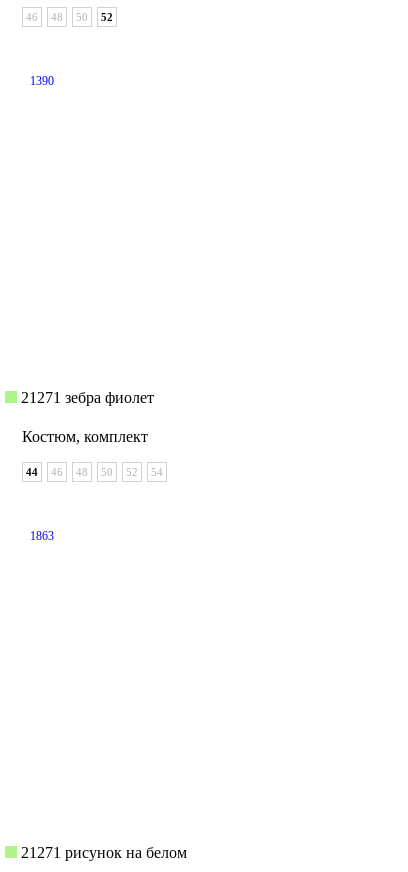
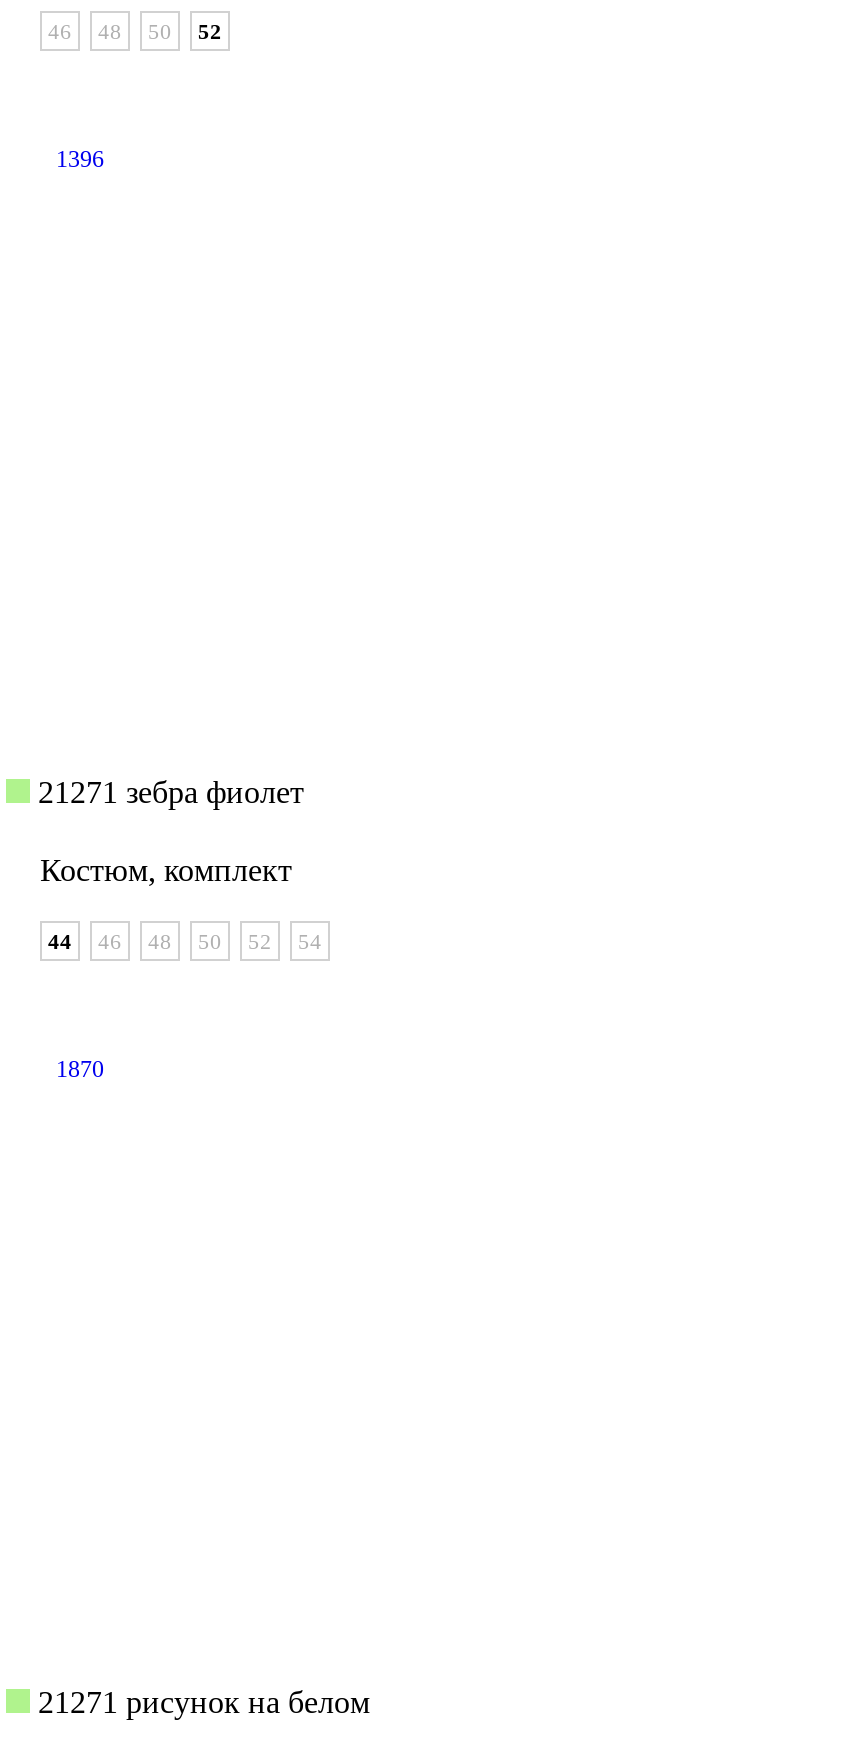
[30,74,54,88] 1390 -> [56,145,104,173] 1396
[30,529,54,543] 1863 -> [56,1055,104,1083] 1870

